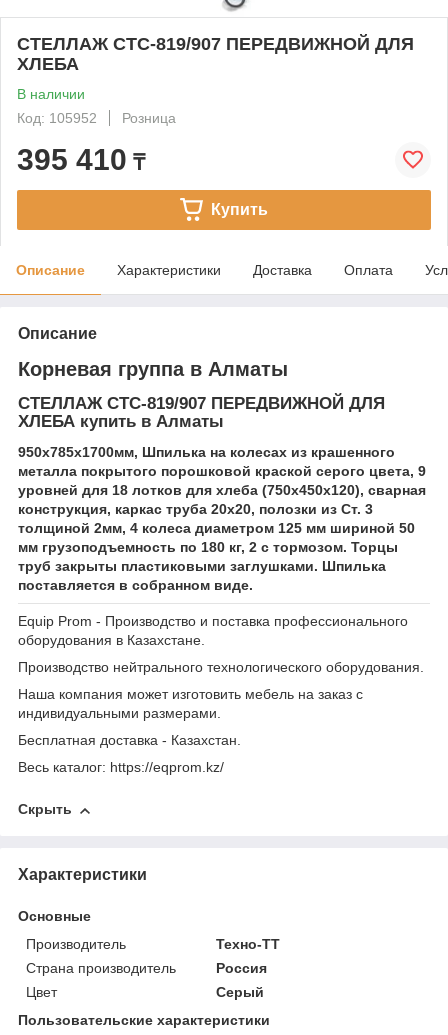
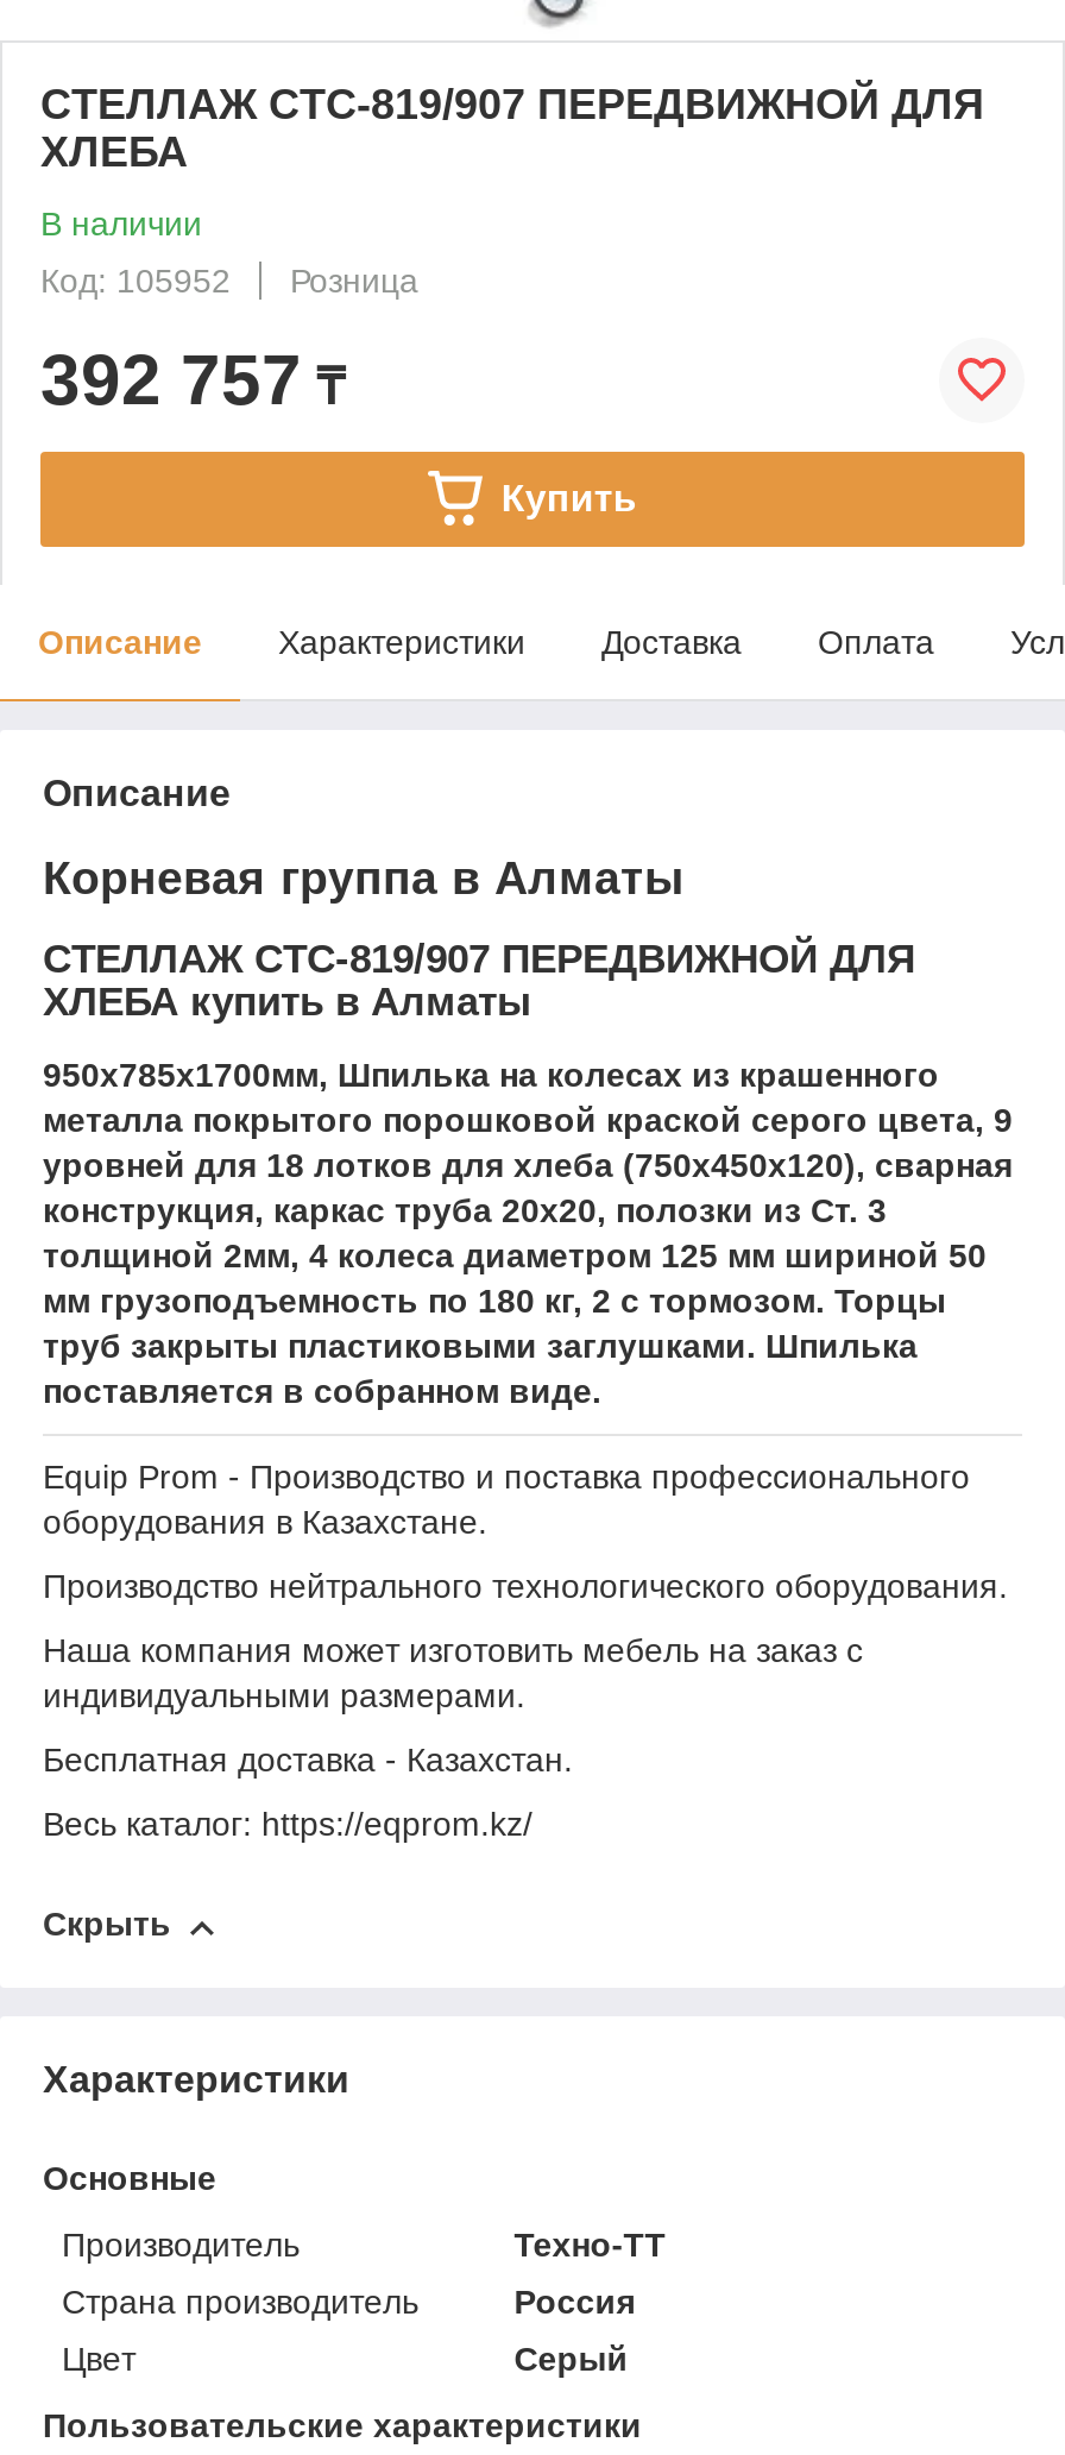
[17,143,145,176] 395 410 ₸ -> [40,340,345,418] 392 757 ₸

